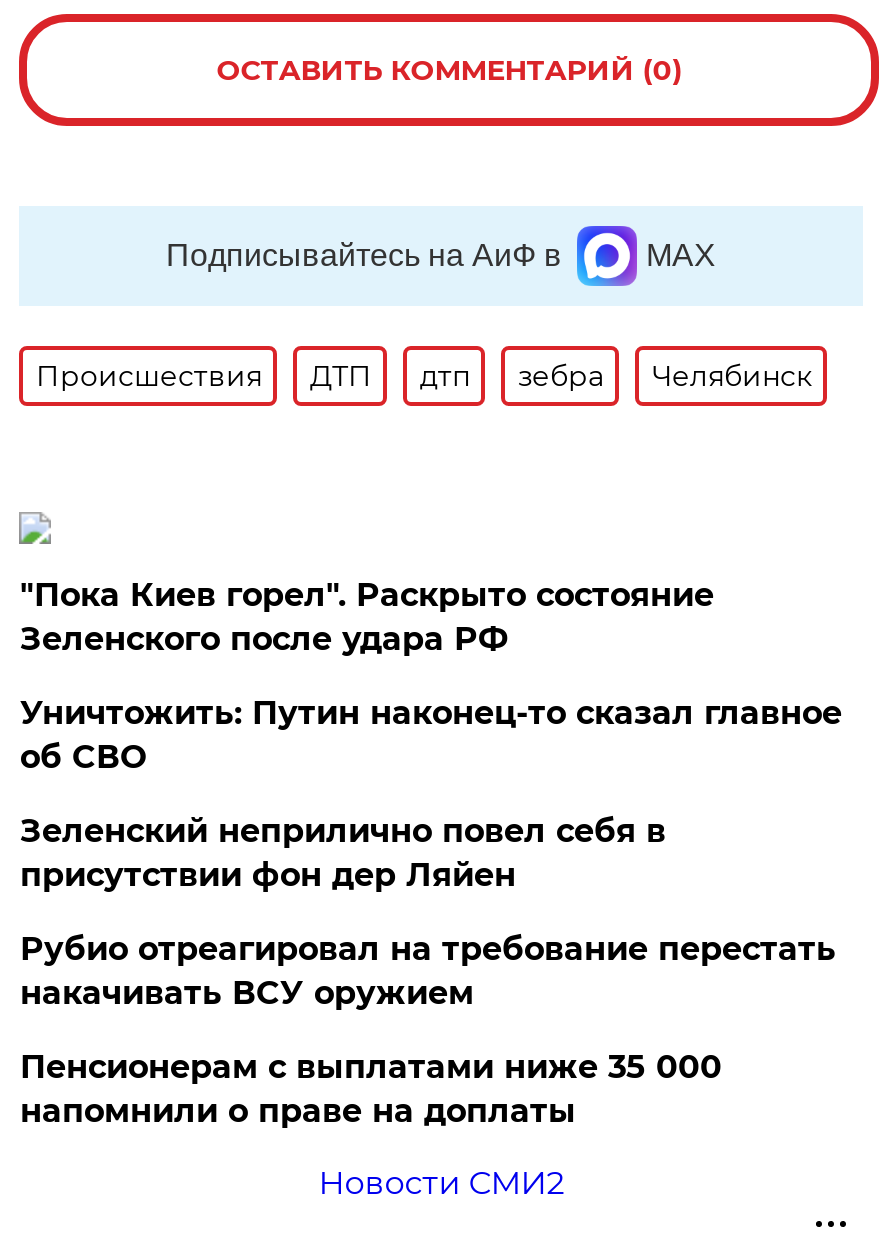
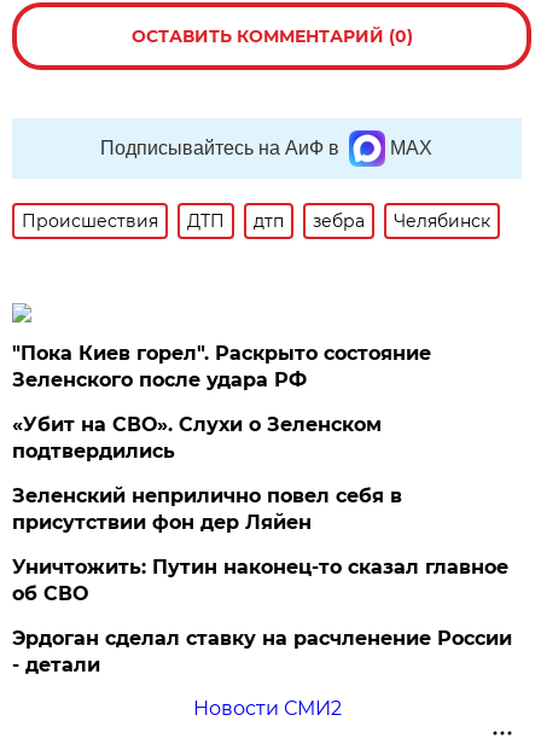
none -> [13,413,382,462] «Убит на СВО». Слухи о Зеленском | подтвердились
moved [20,694,842,776] -> [13,555,509,605]: Уничтожить: Путин наконец-то сказал главное | об СВО
[20,930,836,1012] Рубио отреагировал на требование перестать | накачивать ВСУ оружием -> none
[20,1048,722,1130] Пенсионерам с выплатами ниже 35 000 | напомнили о праве на доплаты -> [13,627,513,676] Эрдоган сделал ставку на расчленение России | - детали

